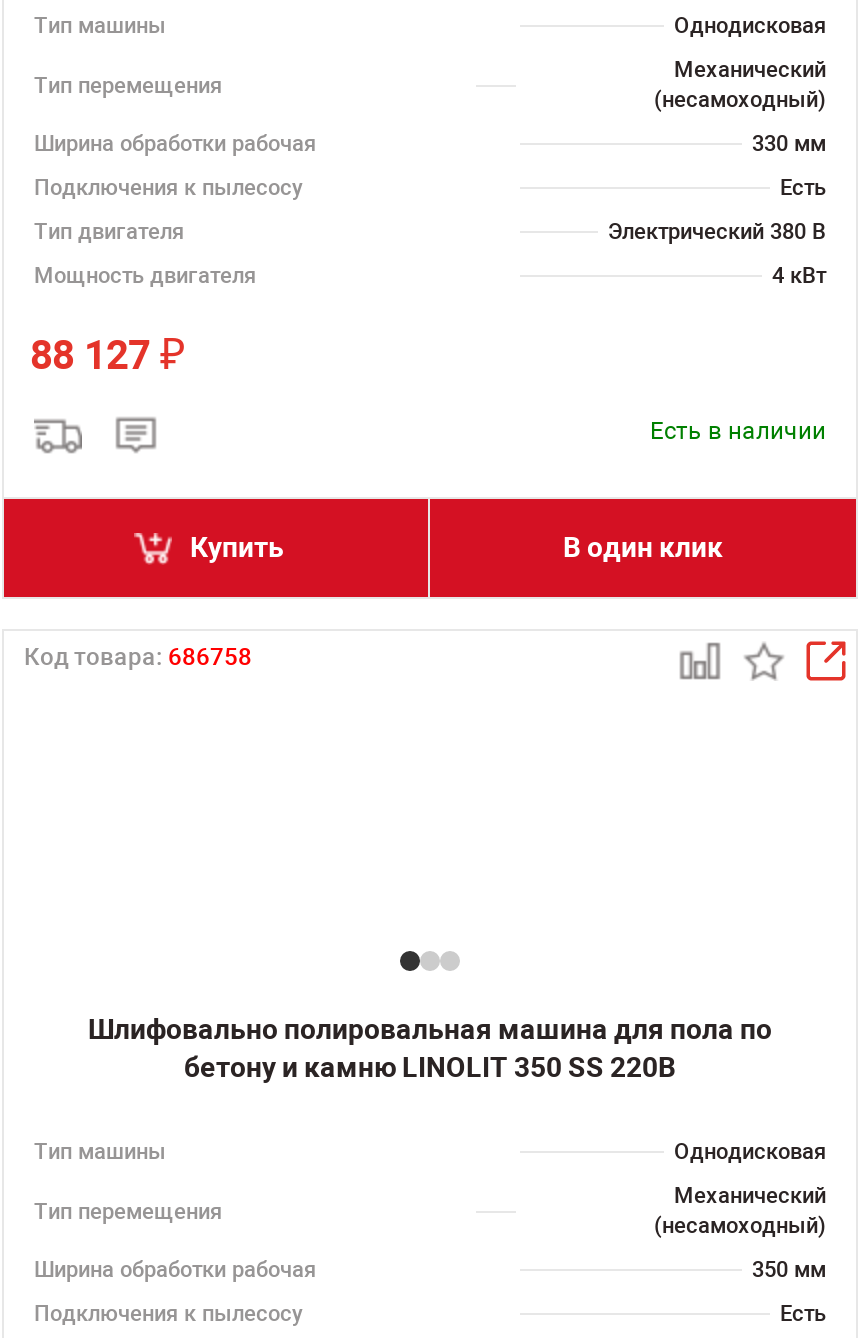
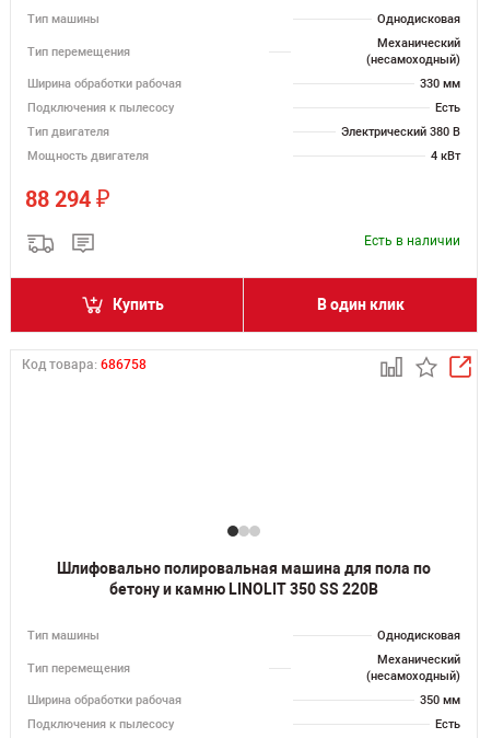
[30,329,186,379] 88 127 ₽ -> [25,185,110,212] 88 294 ₽

